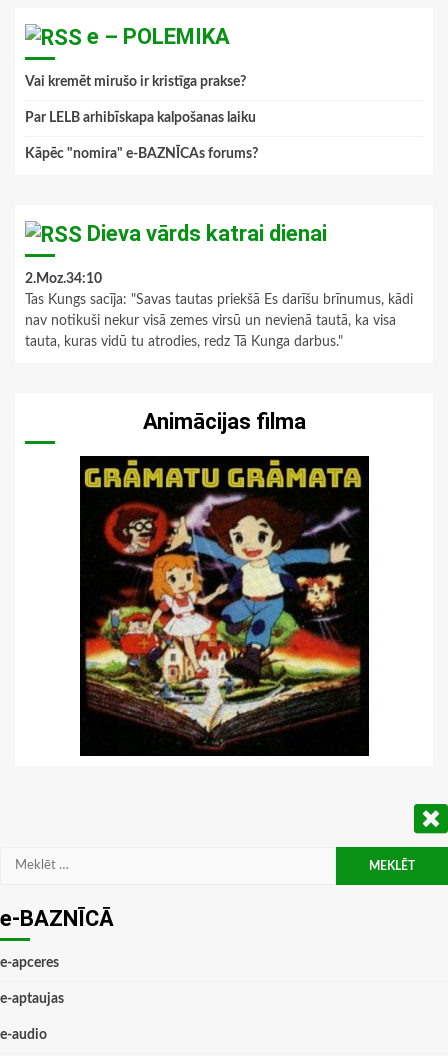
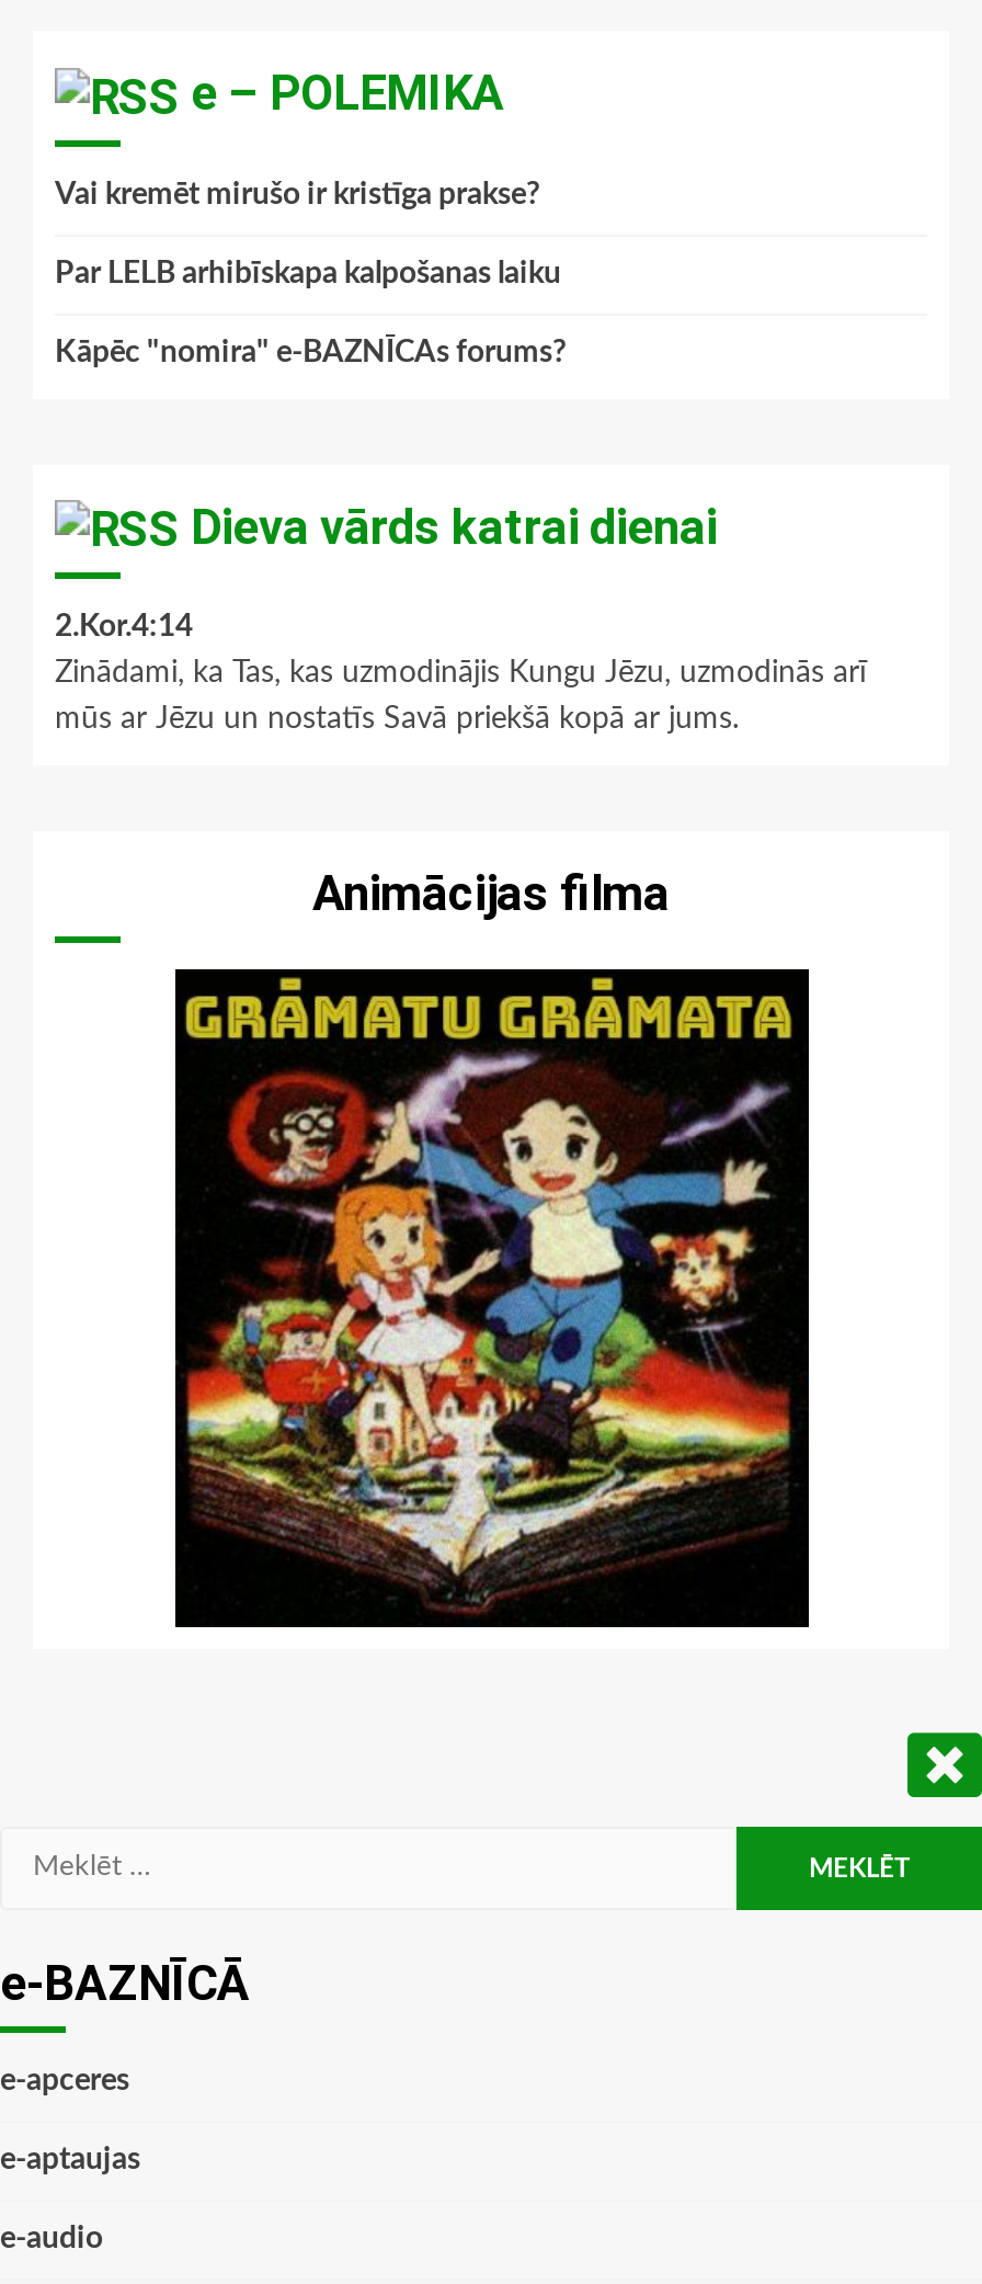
[25,272,413,349] 2.Moz.34:10 | Tas Kungs sacīja: "Savas tautas priekšā Es darīšu brīnumus, kādi | nav notikuši nekur visā zemes virsū un nevienā tautā, ka visa | tauta, kuras vidū tu atrodies, redz Tā Kunga darbus." -> [55,612,866,734] 2.Kor.4:14 | Zinādami, ka Tas, kas uzmodinājis Kungu Jēzu, uzmodinās arī | mūs ar Jēzu un nostatīs Savā priekšā kopā ar jums.

